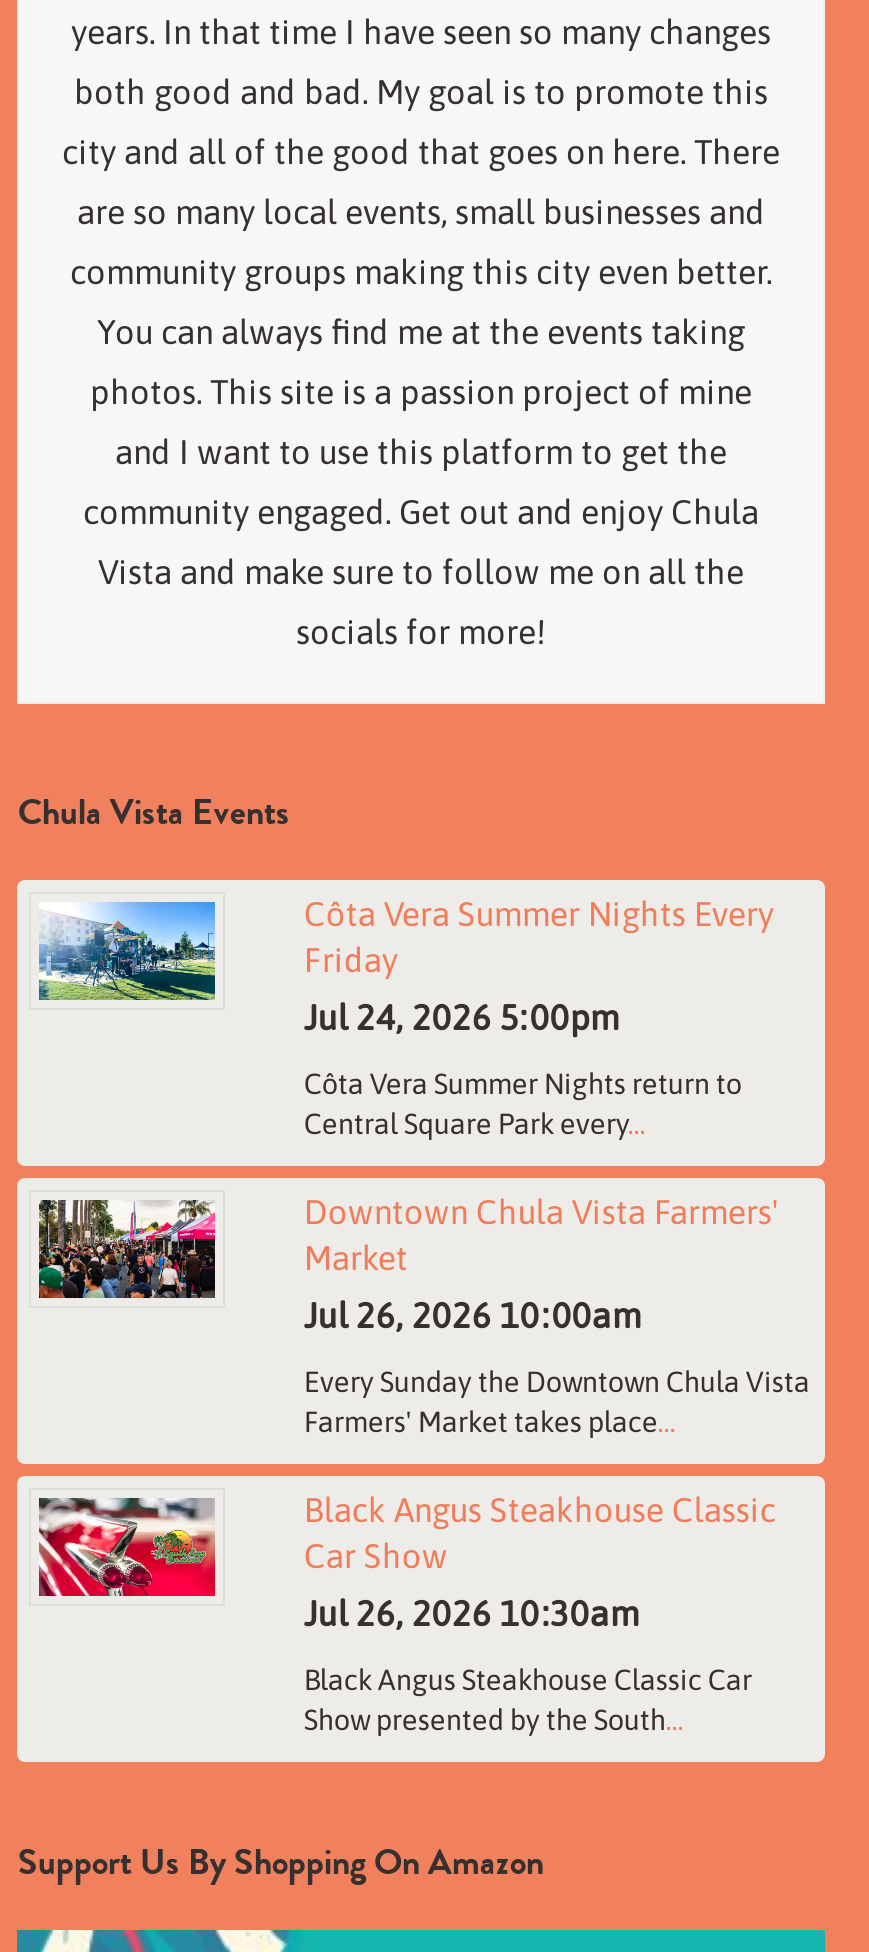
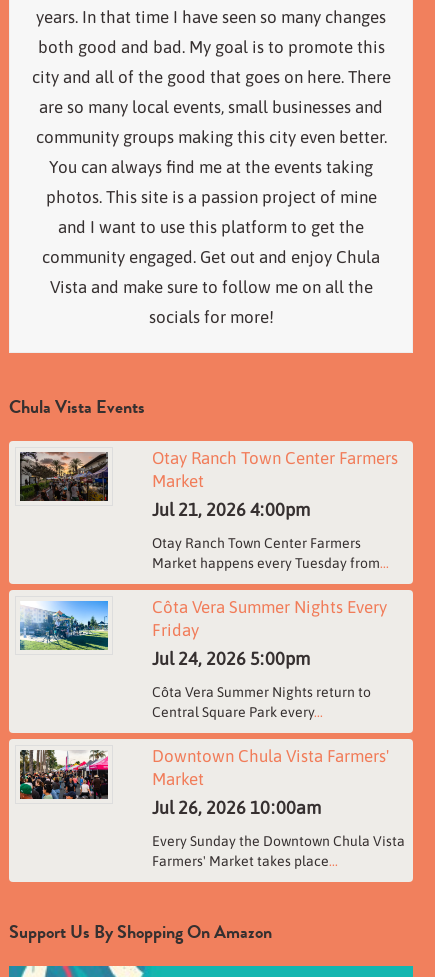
none -> [19,451,109,502] [image]
none -> [152,448,398,571] Otay Ranch Town Center Farmers | Market | Jul 21, 2026 4:00pm | Otay Ranch Town Center Farmers | Market happens every Tuesday from...
moved [304,894,810,1438] -> [152,597,405,869]: Côta Vera Summer Nights Every | Friday | Jul 24, 2026 5:00pm | ... | Every Sunday the Downtown Chula Vista | Farmers' Market takes place...
[37,1496,217,1598] [image] -> none
[304,1490,776,1736] Black Angus Steakhouse Classic | Car Show | Jul 26, 2026 10:30am | Black Angus Steakhouse Classic Car | Show presented by the South... -> none

